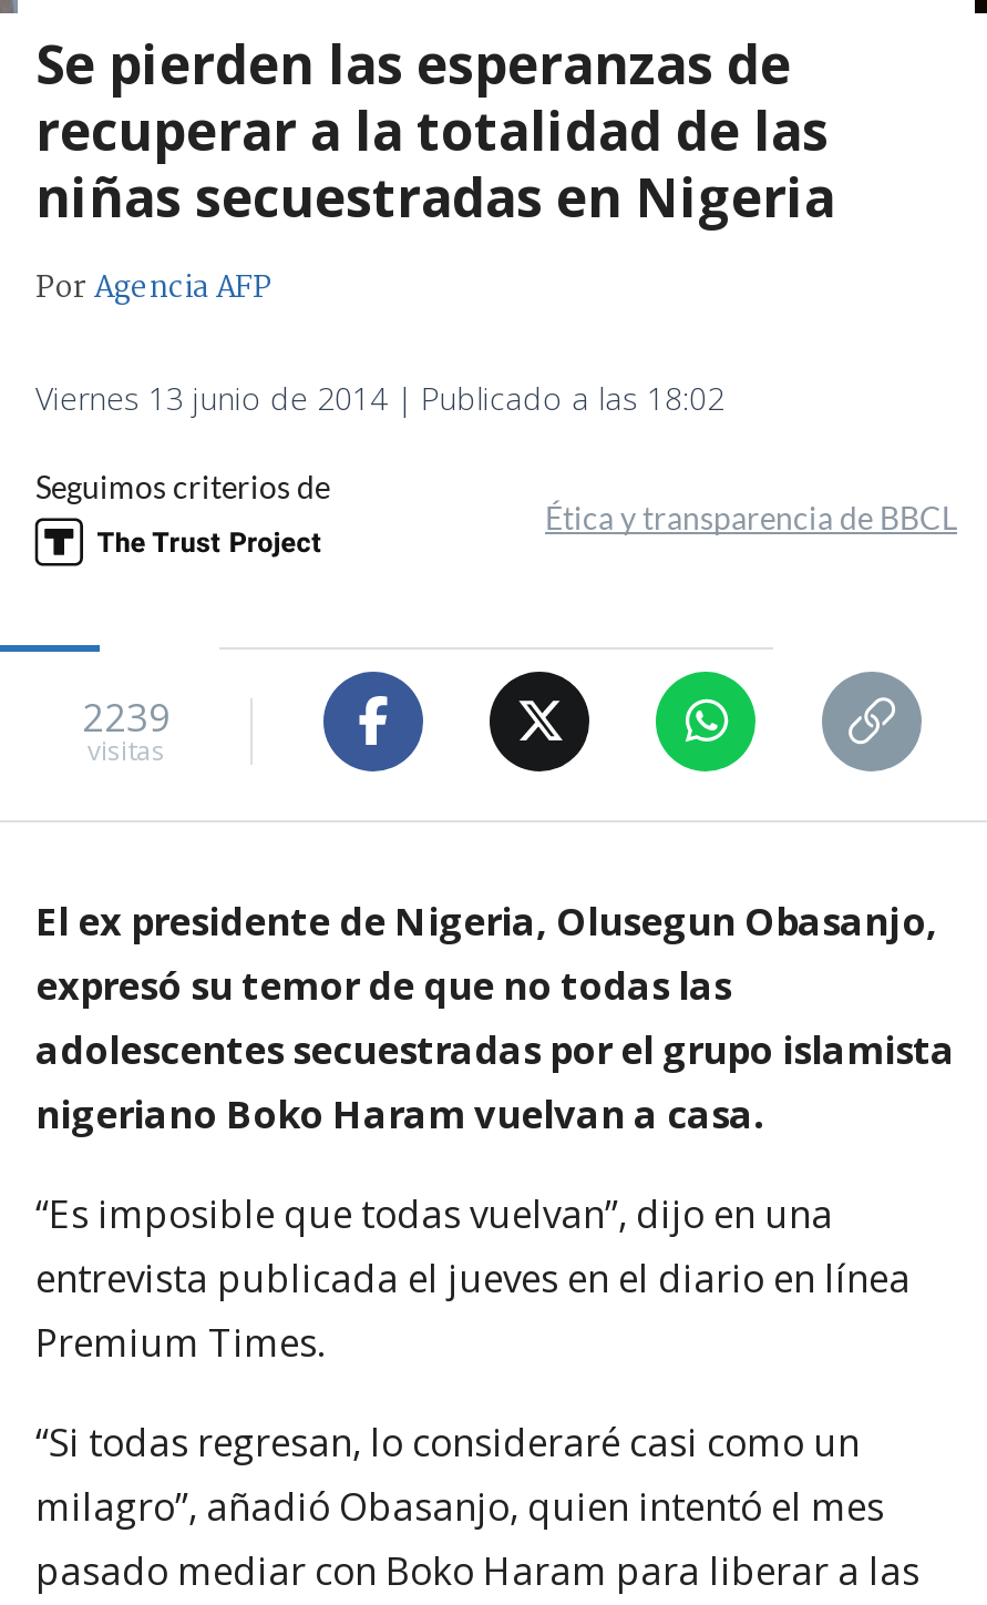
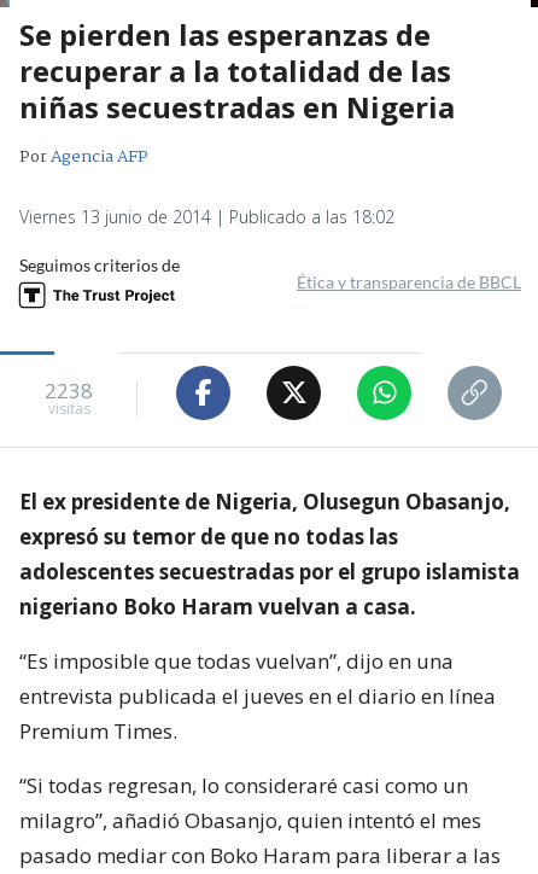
[82,692,171,743] 2239 -> [45,377,93,405] 2238

